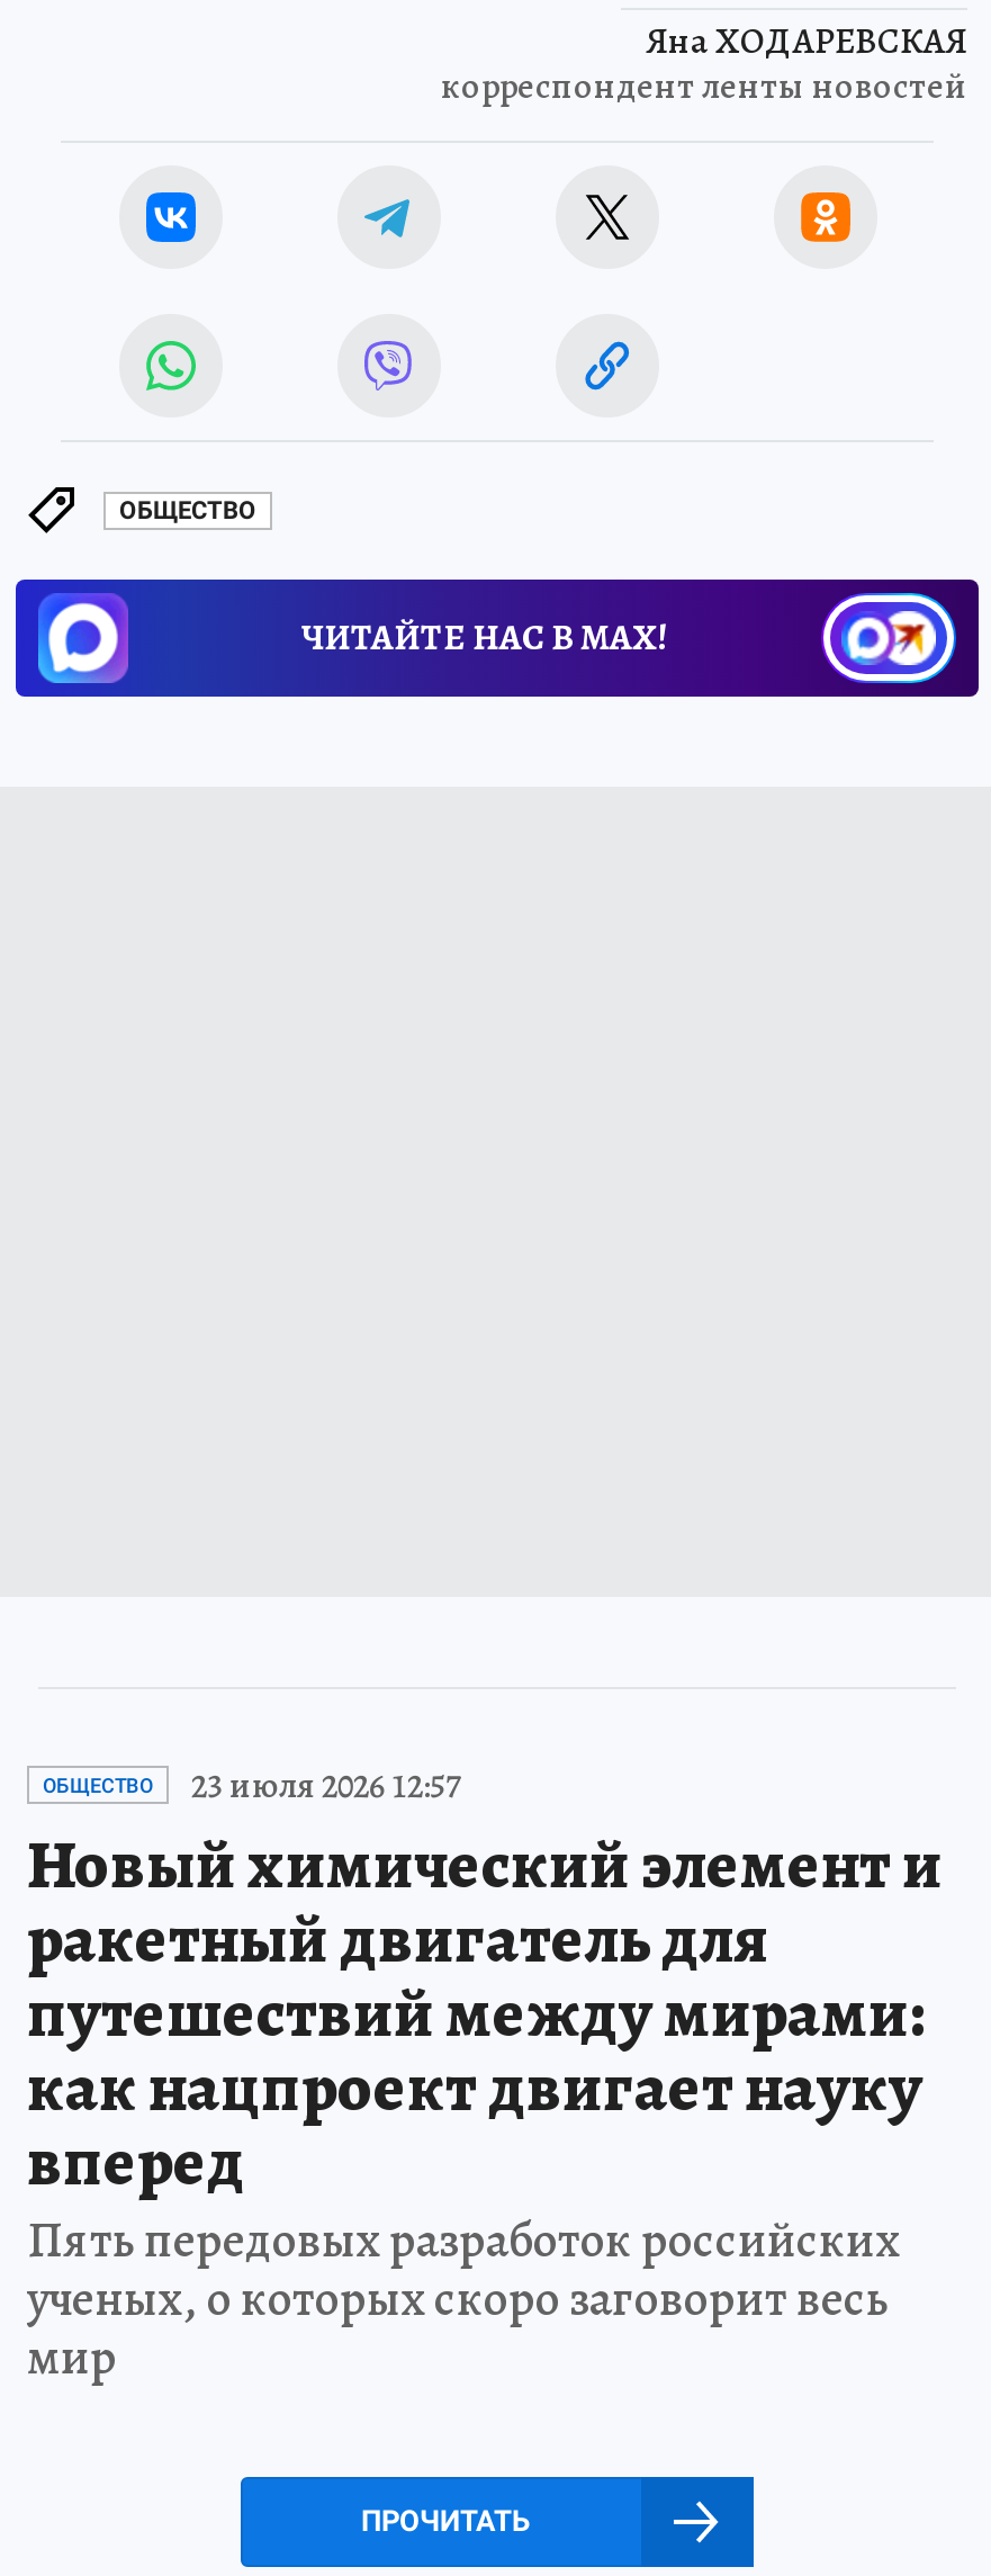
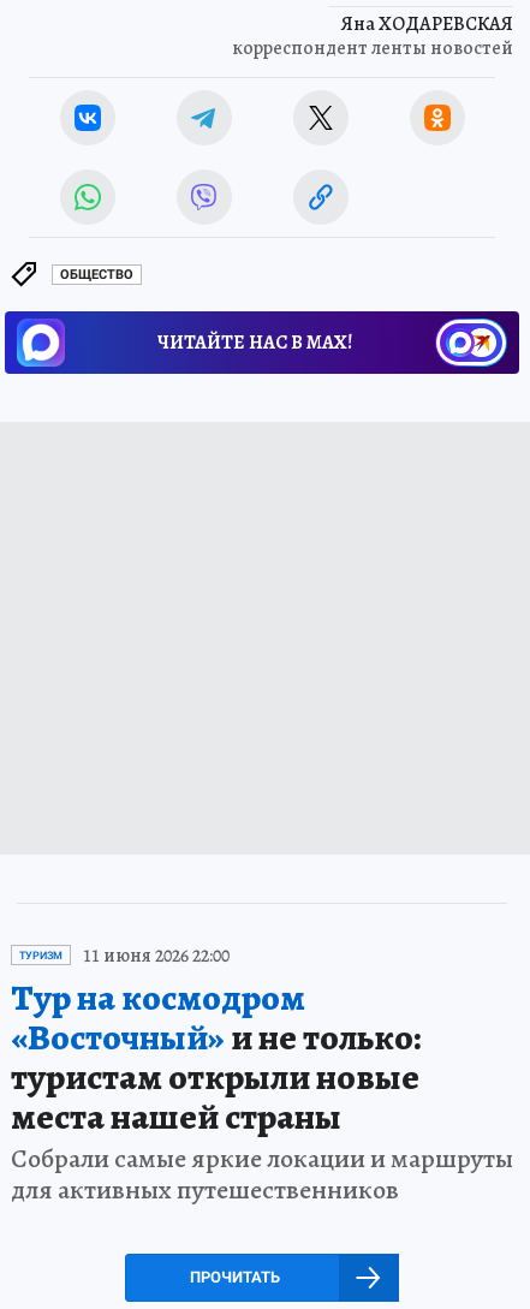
[27,1761,943,2391] ОБЩЕСТВО | 23 июля 2026 12:57 | Новый химический элемент и | ракетный двигатель для | путешествий между мирами: | как нацпроект двигает науку | вперед | Пять передовых разработок российских | ученых, о которых скоро заговорит весь | мир -> [11,942,513,1208] ТУРИЗМ | 11 июня 2026 22:00 | Тур на космодром | «Восточный»и не только: | туристам открыли новые | места нашей страны | Собрали самые яркие локации и маршруты | для активных путешественников

